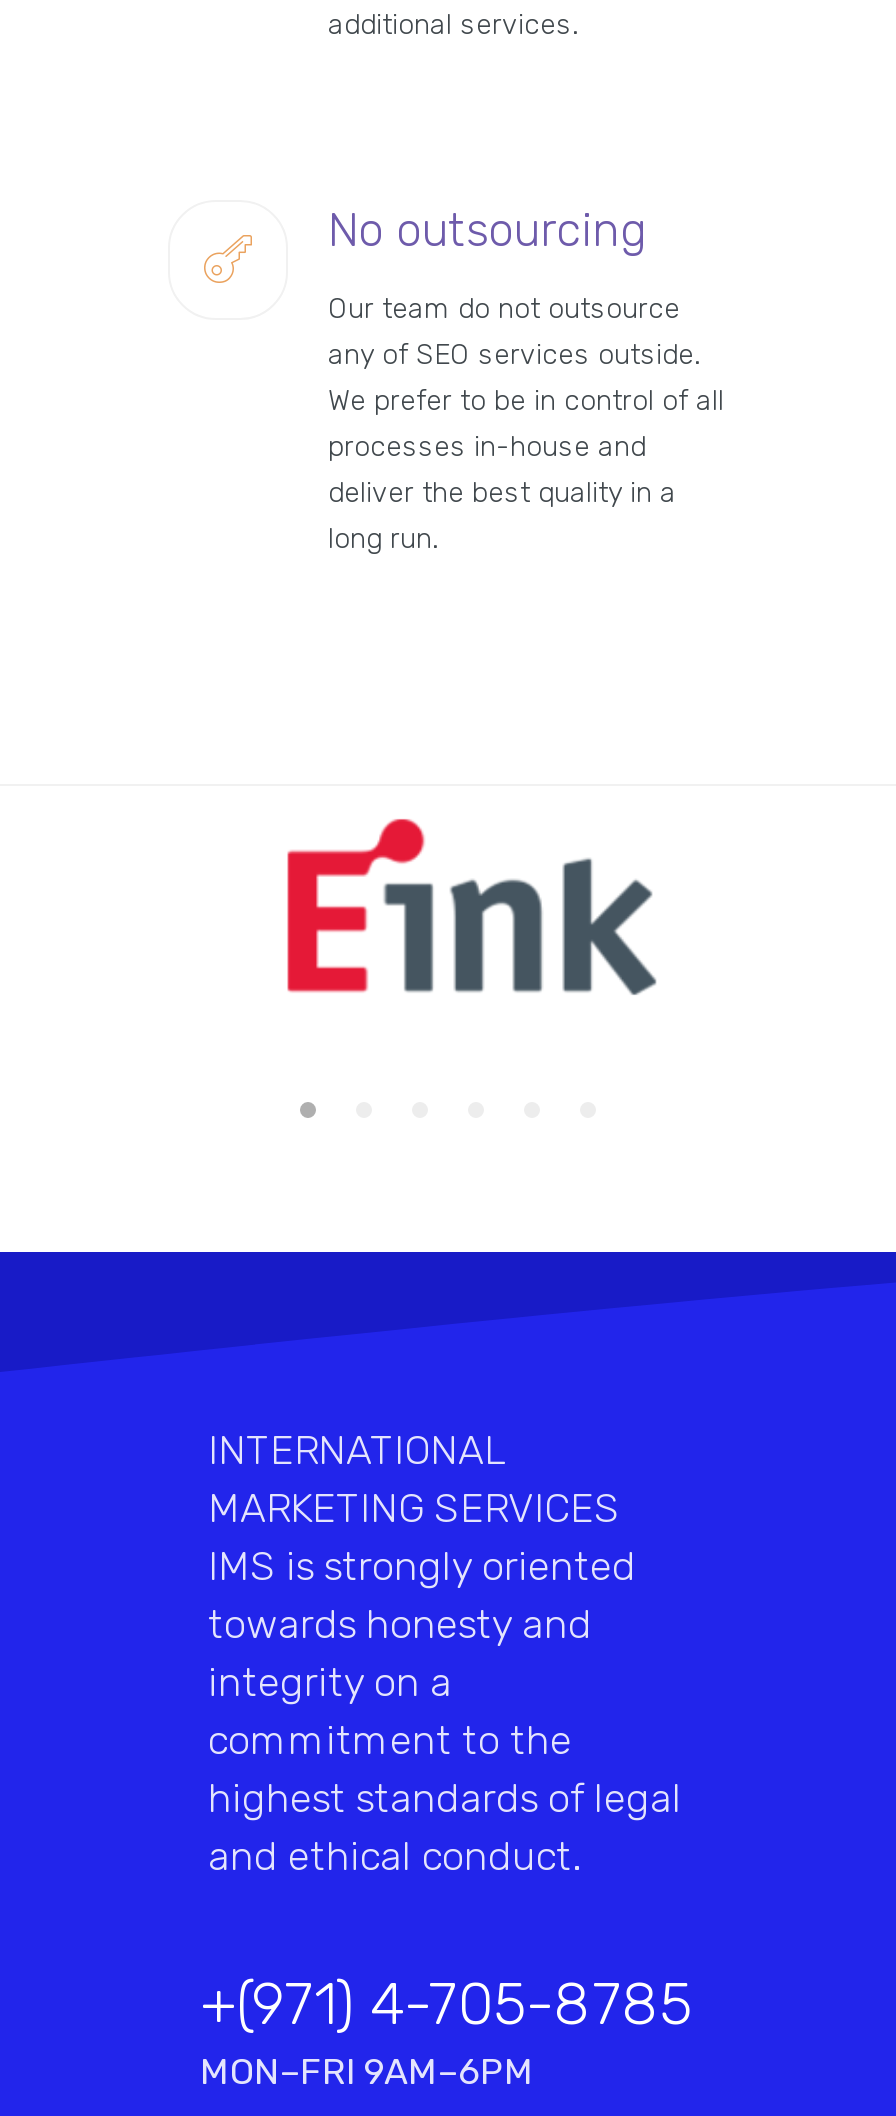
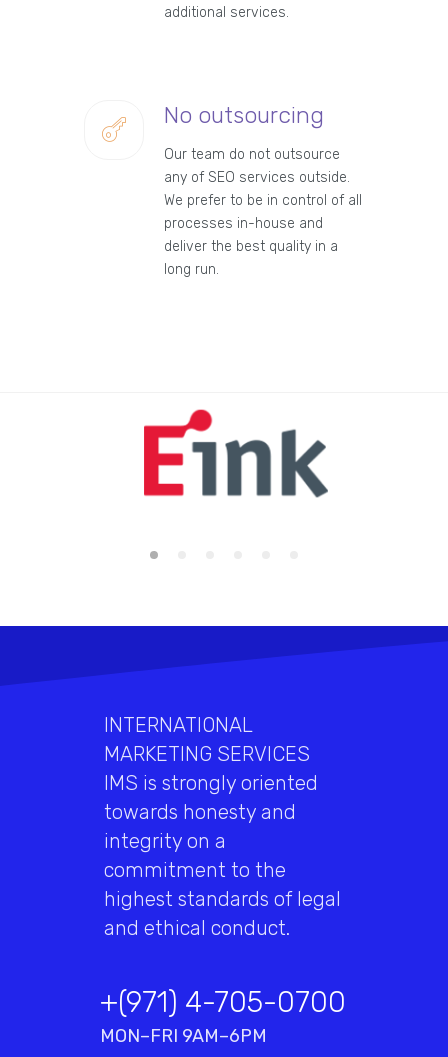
[200,1970,692,2038] +(971) 4-705-8785 -> [100,985,346,1019] +(971) 4-705-0700

